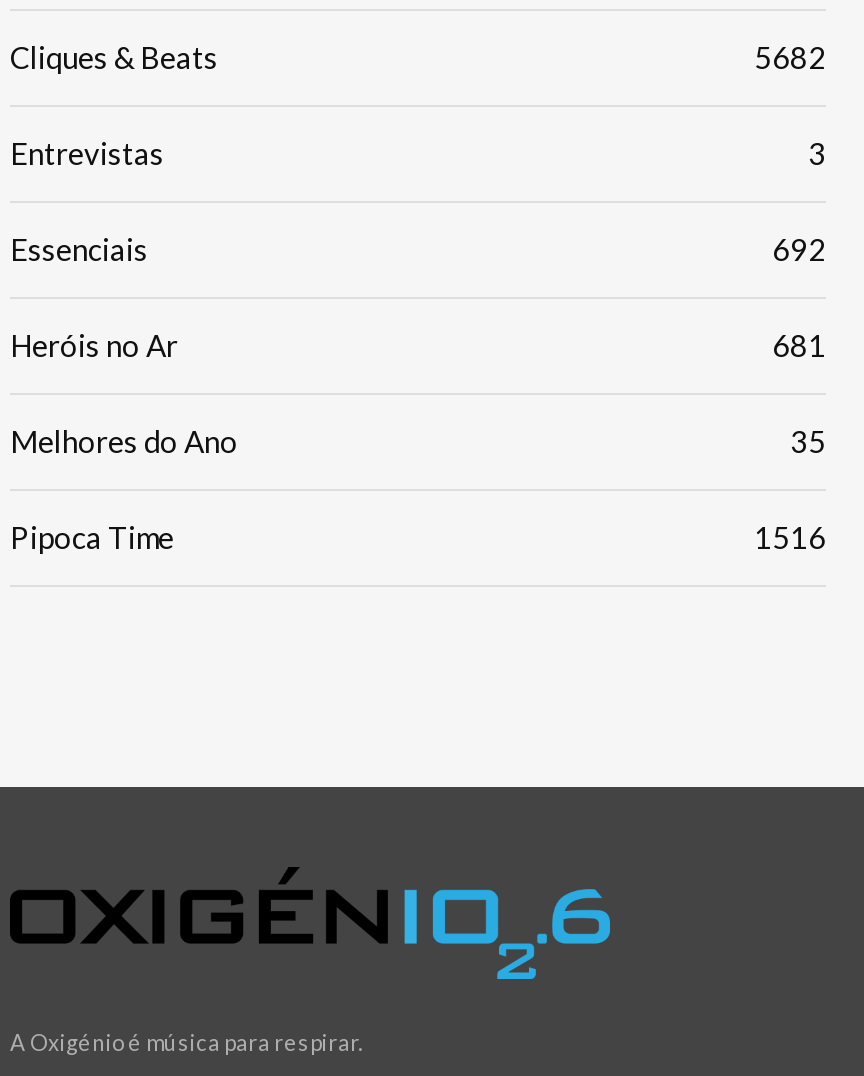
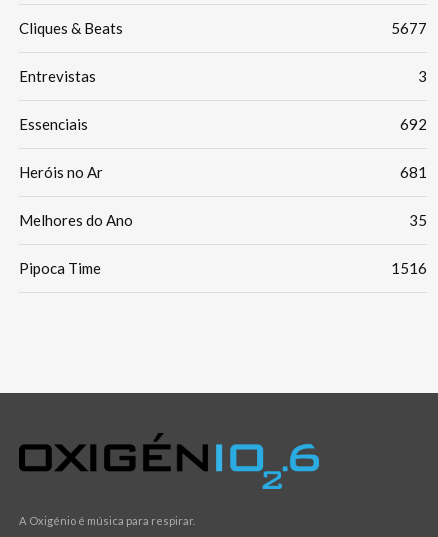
[754,39,826,75] 5682 -> [391,19,427,37] 5677

